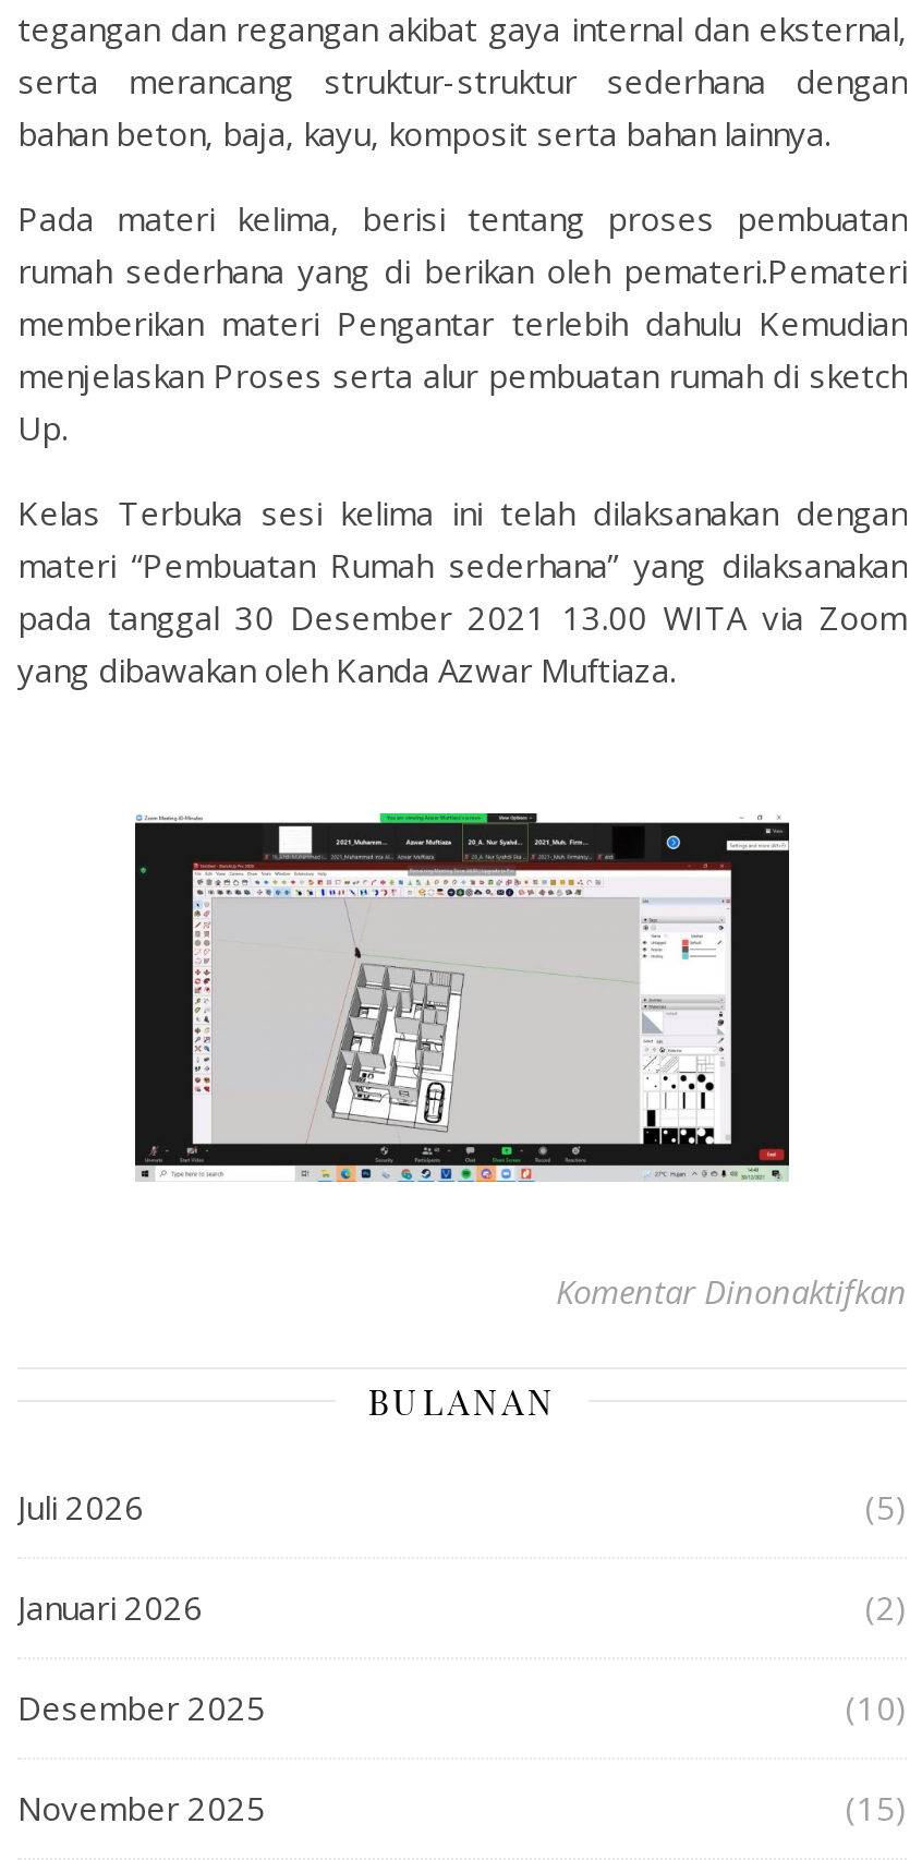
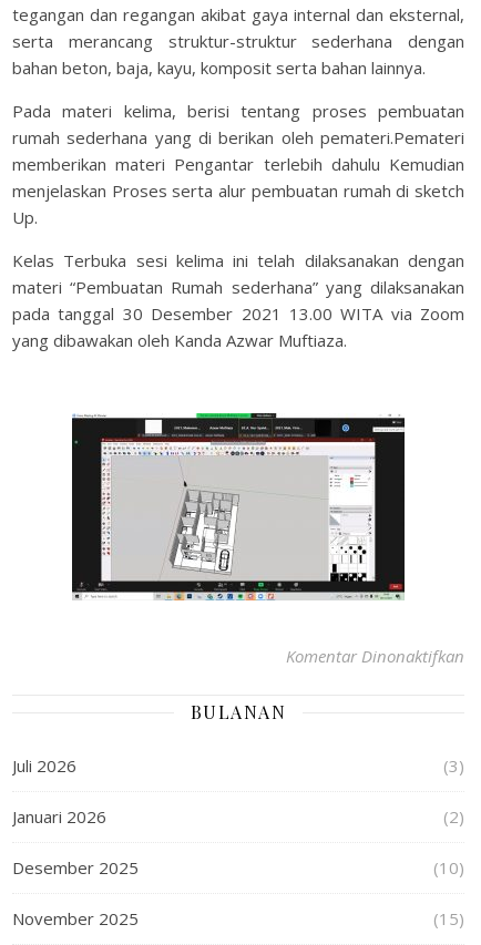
[857,1485,907,1528] (5) -> [439,754,464,777] (3)

